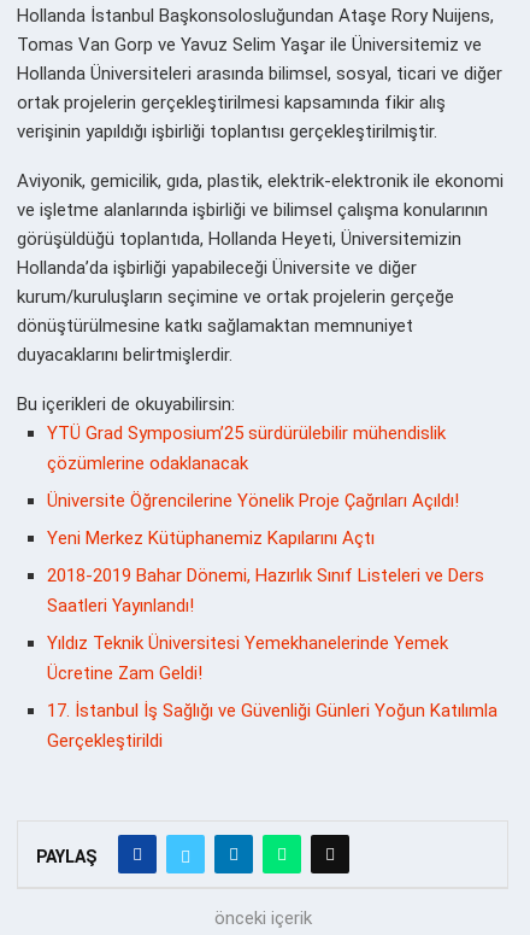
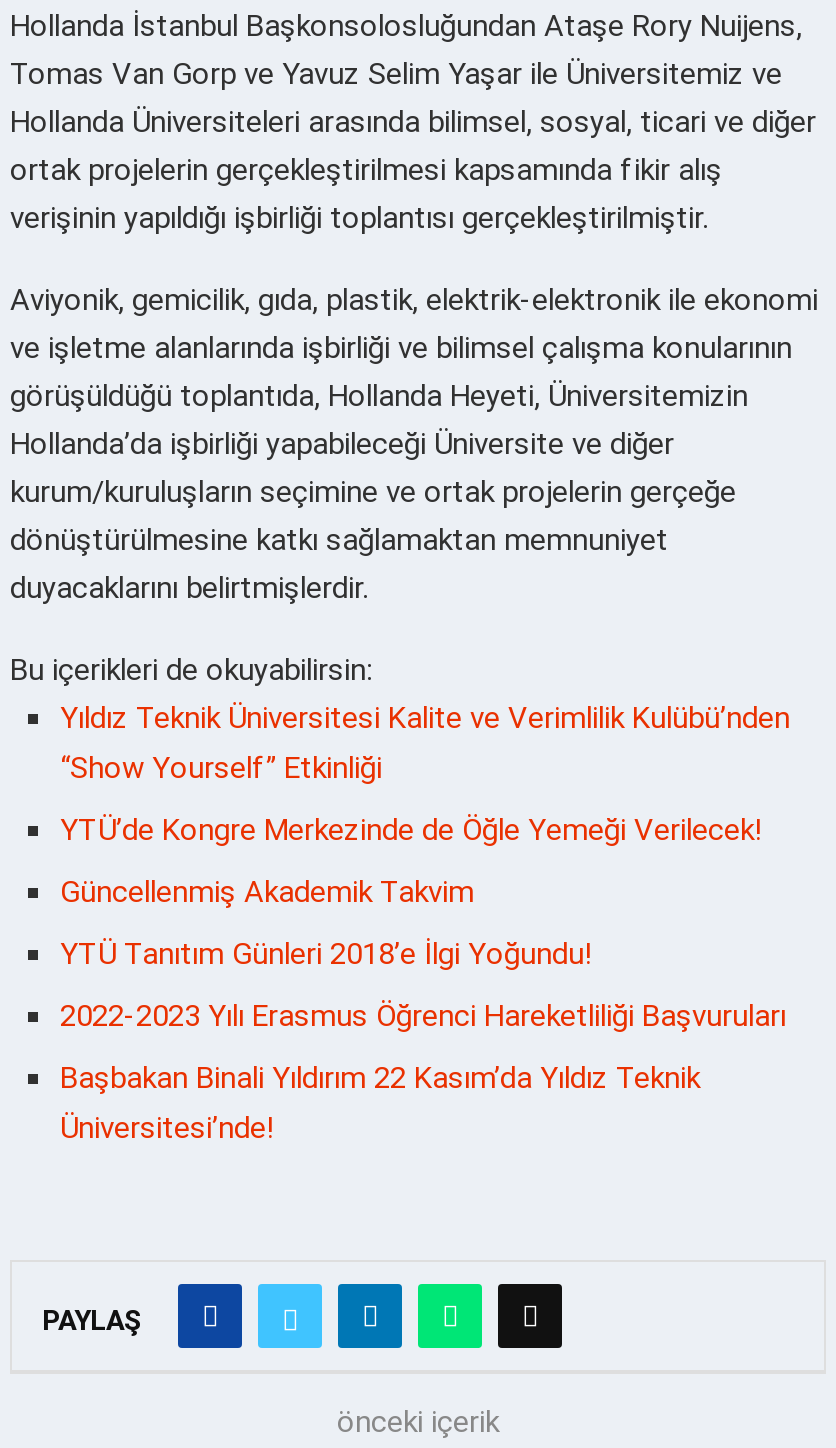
[47,422,446,474] YTÜ Grad Symposium’25 sürdürülebilir mühendislik | çözümlerine odaklanacak -> [60,699,790,785] Yıldız Teknik Üniversitesi Kalite ve Verimlilik Kulübü’nden | “Show Yourself” Etkinliği
[47,489,459,511] Üniversite Öğrencilerine Yönelik Proje Çağrıları Açıldı! -> [60,811,762,847] YTÜ’de Kongre Merkezinde de Öğle Yemeği Verilecek!
[47,527,375,548] Yeni Merkez Kütüphanemiz Kapılarını Açtı -> [60,873,474,909] Güncellenmiş Akademik Takvim
[47,564,484,616] 2018-2019 Bahar Dönemi, Hazırlık Sınıf Listeleri ve Ders | Saatleri Yayınlandı! -> [60,935,592,971] YTÜ Tanıtım Günleri 2018’e İlgi Yoğundu!
[47,632,448,684] Yıldız Teknik Üniversitesi Yemekhanelerinde Yemek | Ücretine Zam Geldi! -> [60,997,786,1033] 2022-2023 Yılı Erasmus Öğrenci Hareketliliği Başvuruları
[47,699,497,751] 17. İstanbul İş Sağlığı ve Güvenliği Günleri Yoğun Katılımla | Gerçekleştirildi -> [60,1059,700,1145] Başbakan Binali Yıldırım 22 Kasım’da Yıldız Teknik | Üniversitesi’nde!

